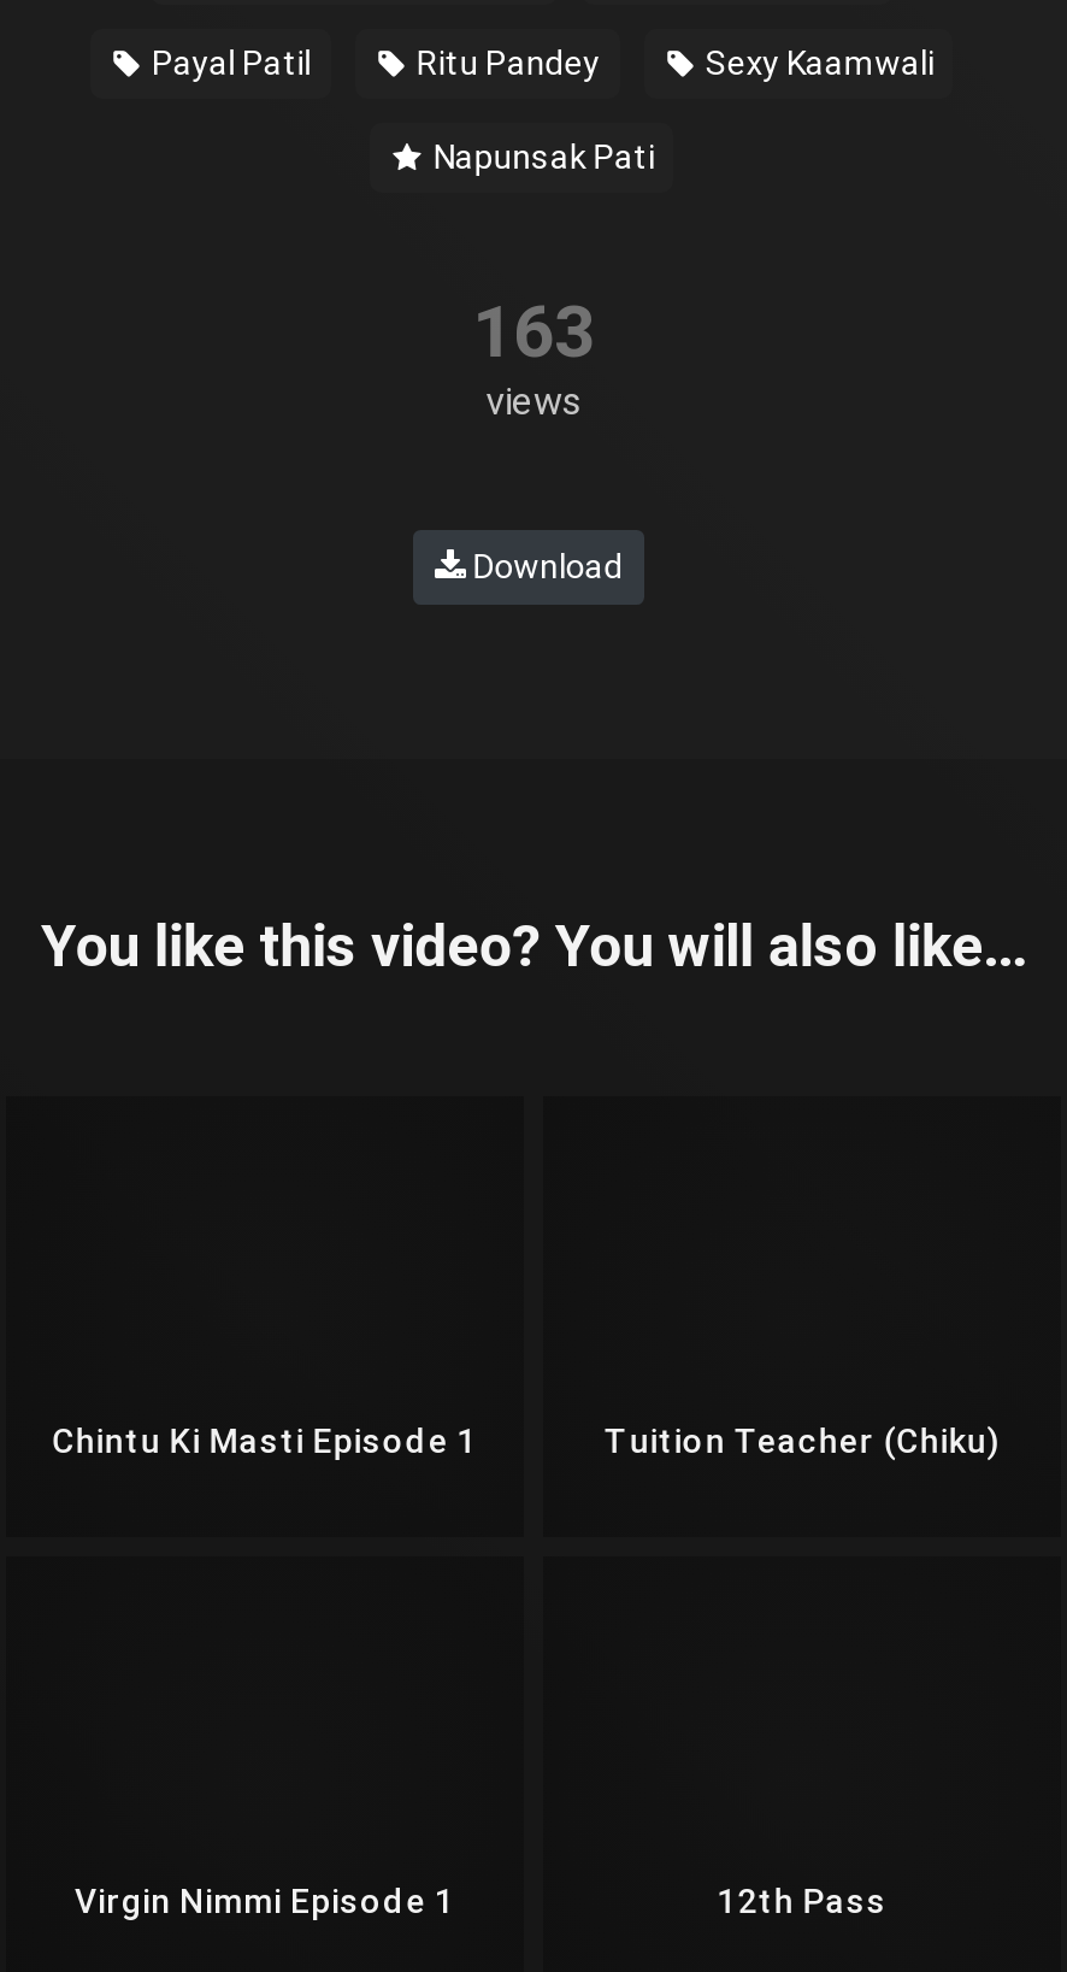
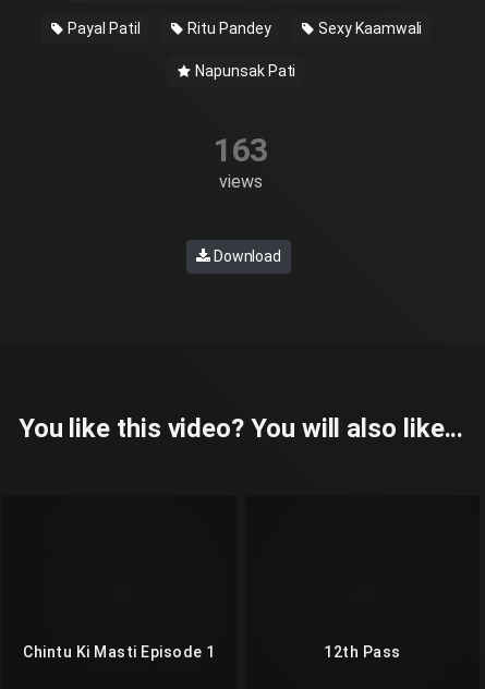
[604,1422,1000,1461] Tuition Teacher (Chiku) -> none
[75,1882,455,1921] Virgin Nimmi Episode 1 -> none

